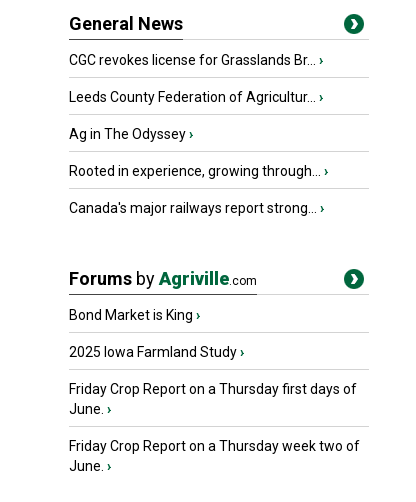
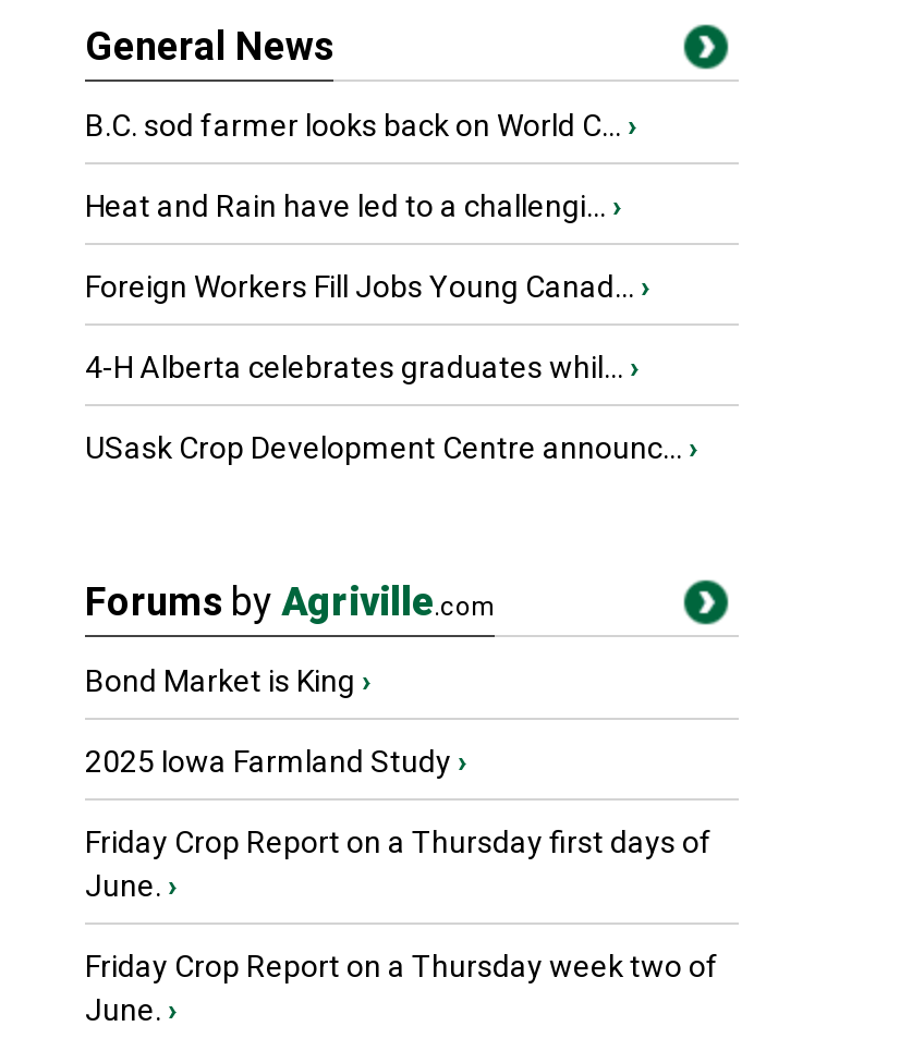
[69,52,323,68] CGC revokes license for Grasslands Br... › -> [85,108,636,143] B.C. sod farmer looks back on World C... ›
[69,89,323,105] Leeds County Federation of Agricultur... › -> [85,188,621,223] Heat and Rain have led to a challengi... ›
[69,126,193,142] Ag in The Odyssey › -> [85,269,649,304] Foreign Workers Fill Jobs Young Canad... ›
[69,163,328,179] Rooted in experience, growing through... › -> [85,350,638,384] 4-H Alberta celebrates graduates whil... ›
[69,200,324,216] Canada's major railways report strong... › -> [85,430,697,465] USask Crop Development Centre announc... ›

